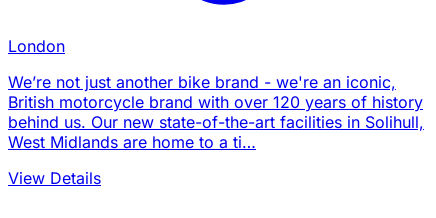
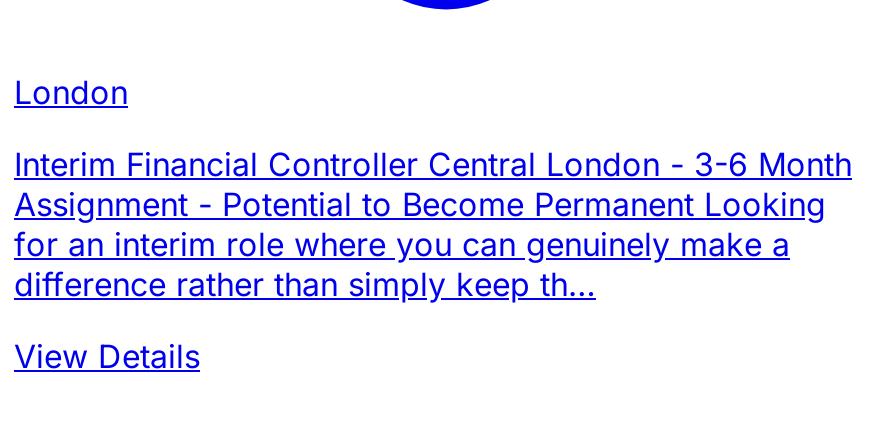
[8,72,424,152] We’re not just another bike brand - we're an iconic, | British motorcycle brand with over 120 years of history | behind us. Our new state-of-the-art facilities in Solihull, | West Midlands are home to a ti… -> [14,143,852,303] Interim Financial Controller Central London - 3-6 Month | Assignment - Potential to Become Permanent Looking | for an interim role where you can genuinely make a | difference rather than simply keep th…

